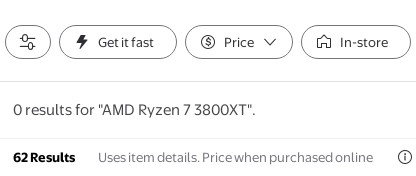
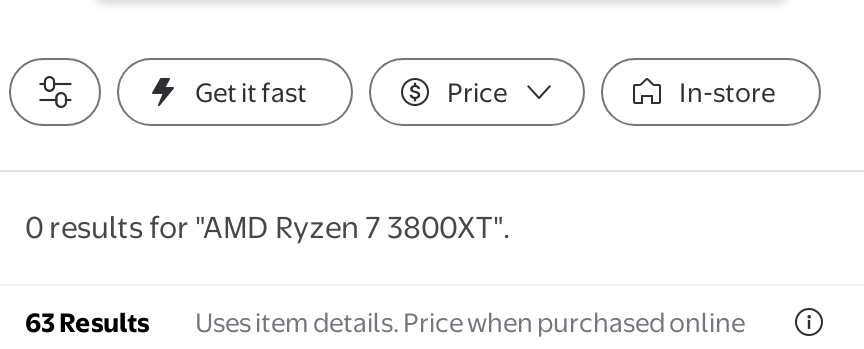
[13,148,373,165] 62 Results Uses item details. Price when purchased online -> [25,305,745,338] 63 Results Uses item details. Price when purchased online

